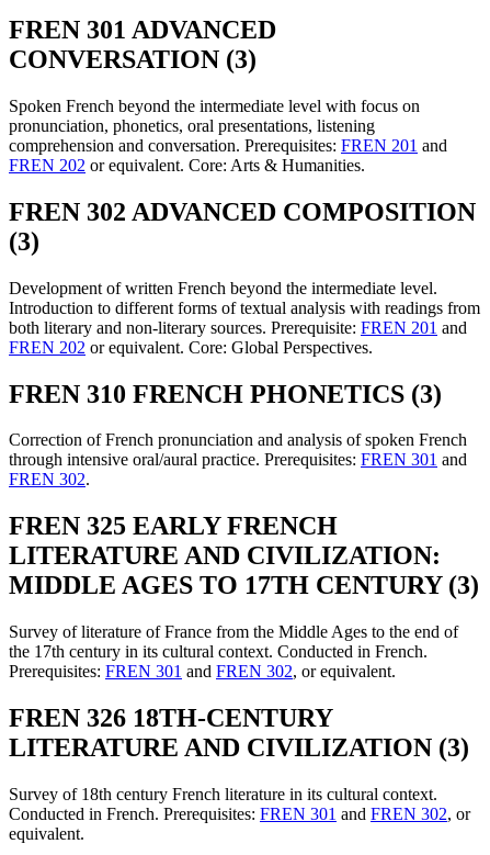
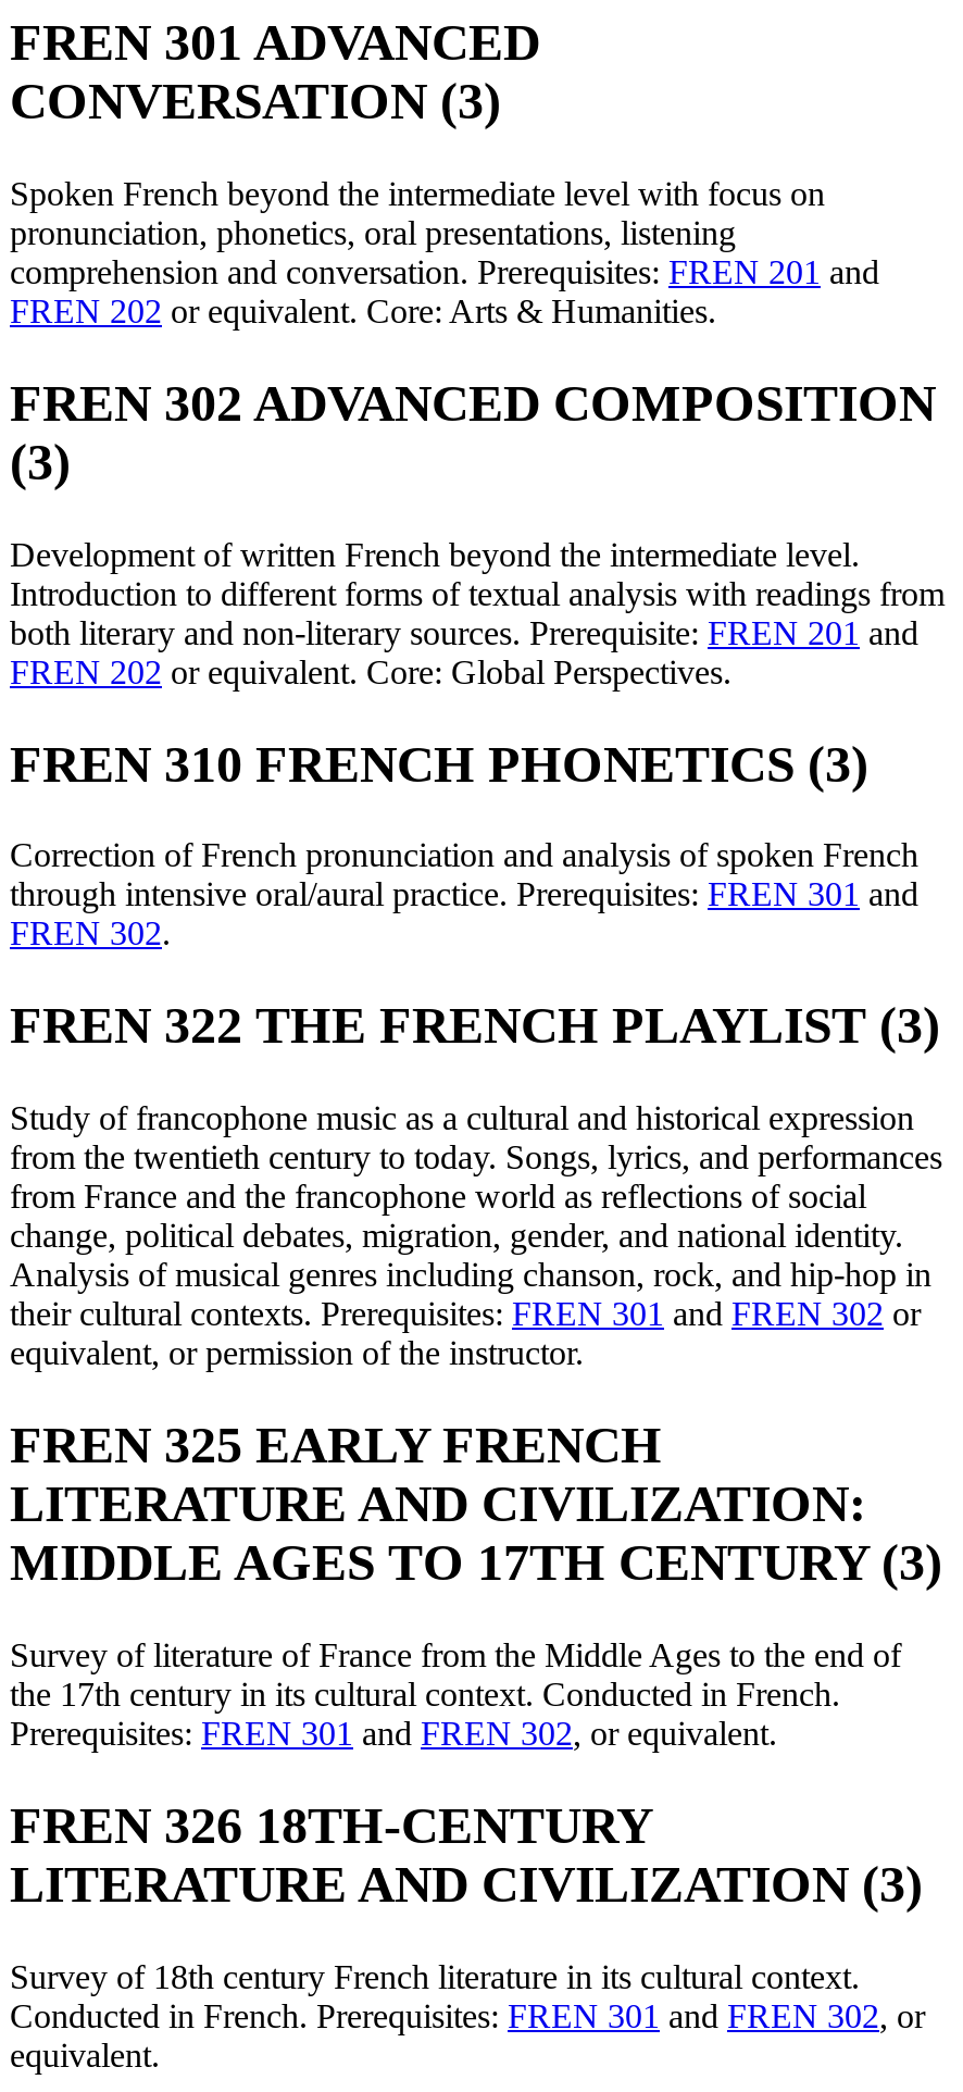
none -> [10,998,942,1372] FREN 322 THE FRENCH PLAYLIST (3) | Study of francophone music as a cultural and historical expression | from the twentieth century to today. Songs, lyrics, and performances | from France and the francophone world as reflections of social | change, political debates, migration, gender, and national identity. | Analysis of musical genres including chanson, rock, and hip-hop in | their cultural contexts. Prerequisites:FREN 301 and FREN 302or | equivalent, or permission of the instructor.

